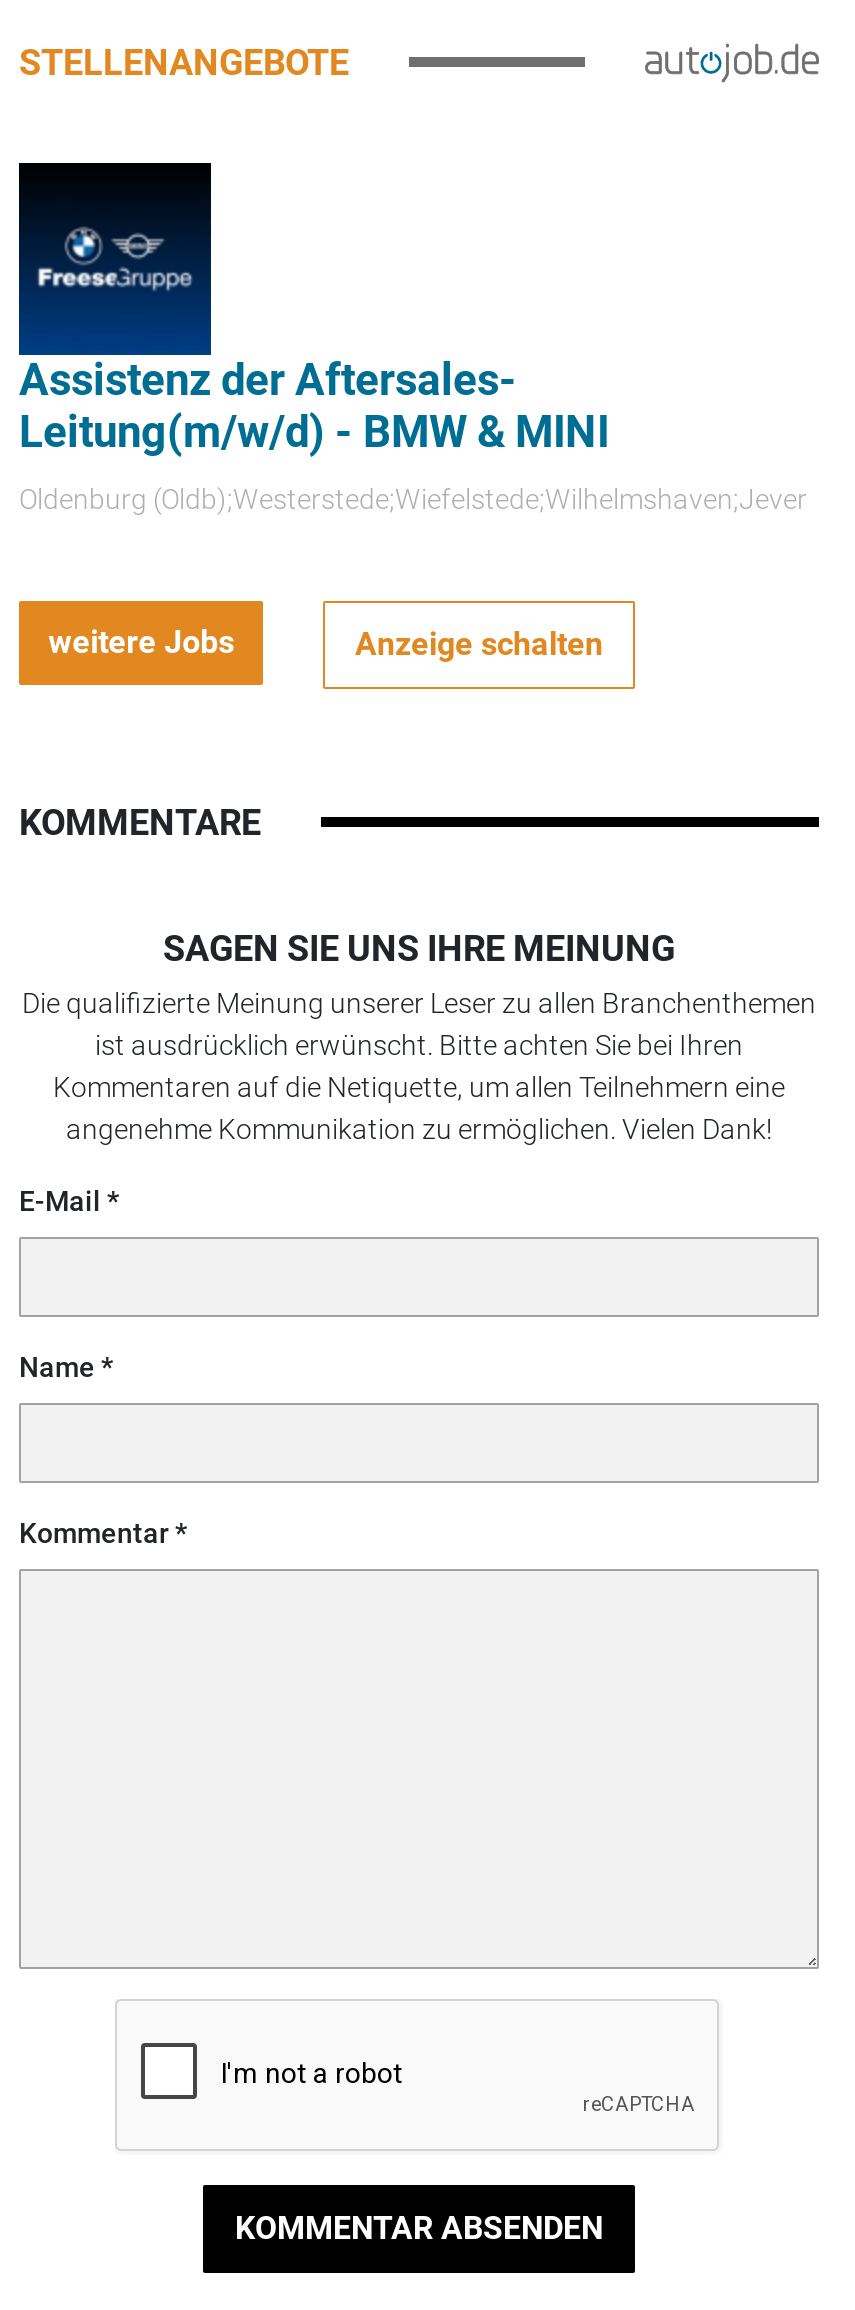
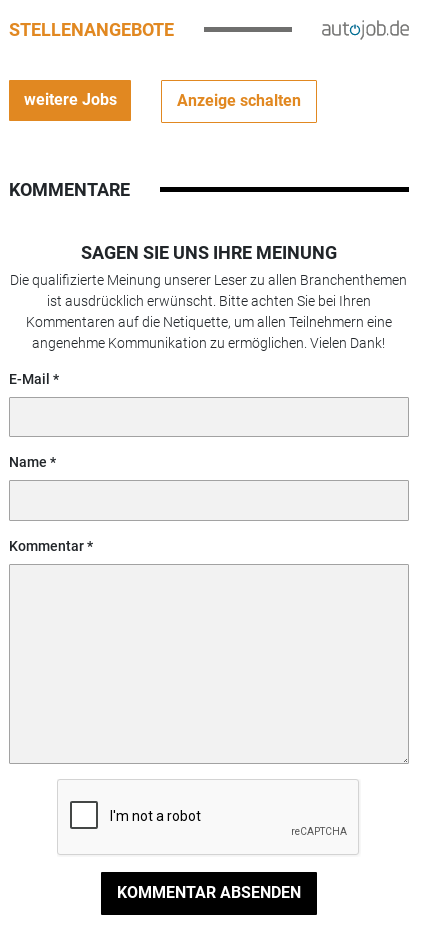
[17,161,807,515] [image] | Assistenz der Aftersales- | Leitung(m/w/d) - BMW & MINI | Oldenburg (Oldb);Westerstede;Wiefelstede;Wilhelmshaven;Jever -> none

